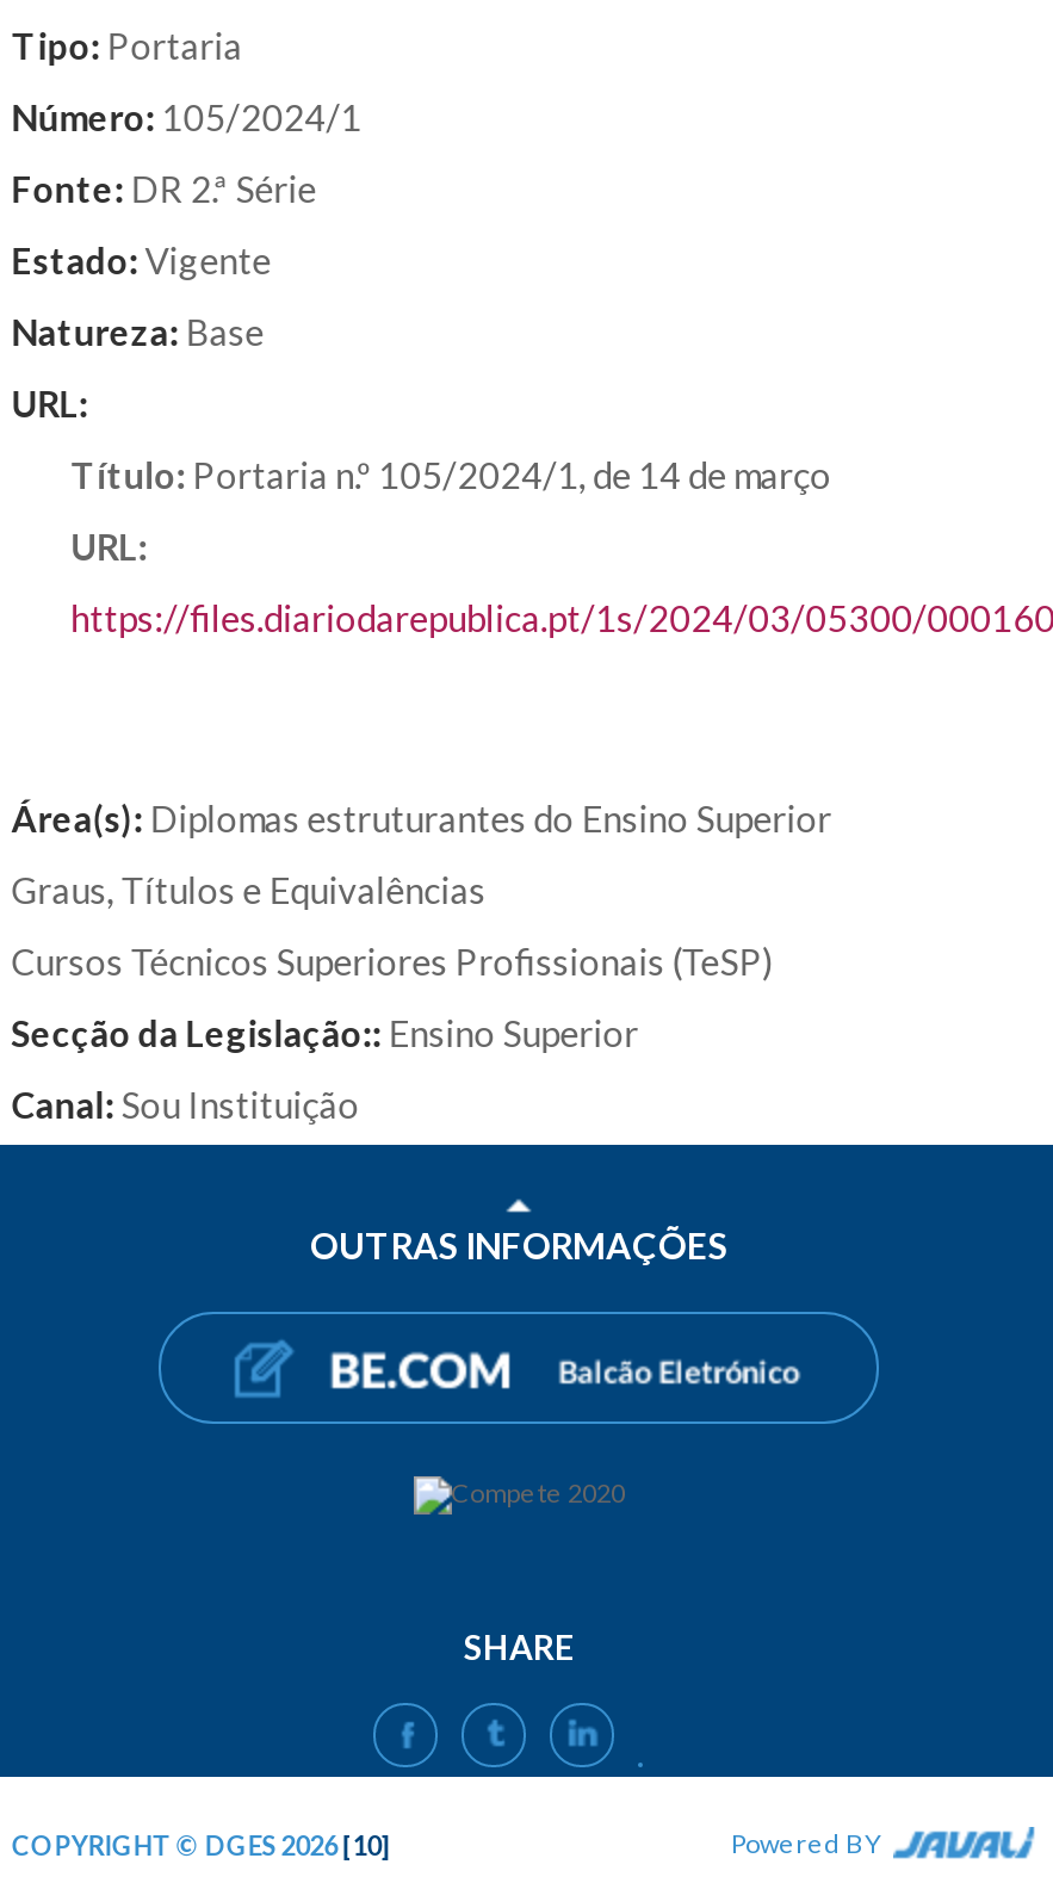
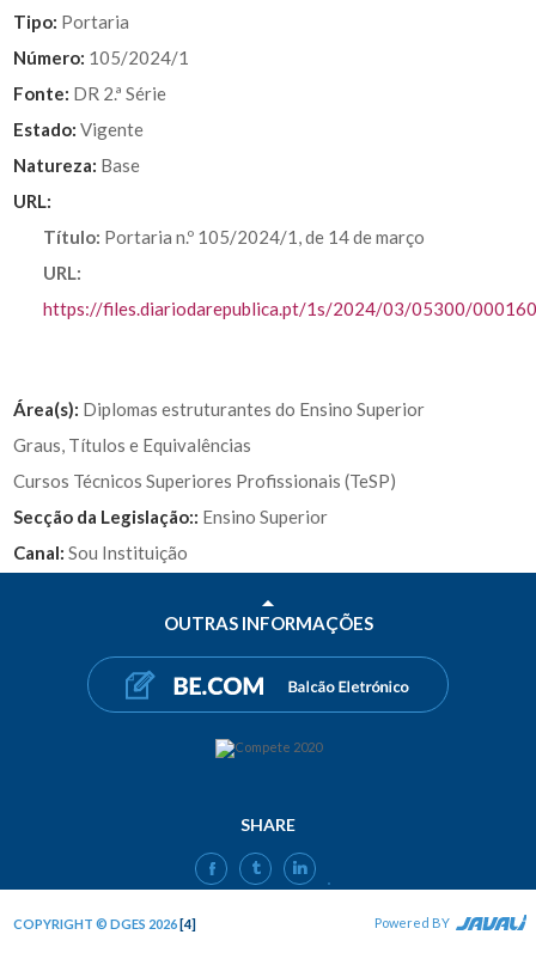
[11,1830,390,1861] COPYRIGHT © DGES 2026 [10] -> [13,916,196,932] COPYRIGHT © DGES 2026 [4]

